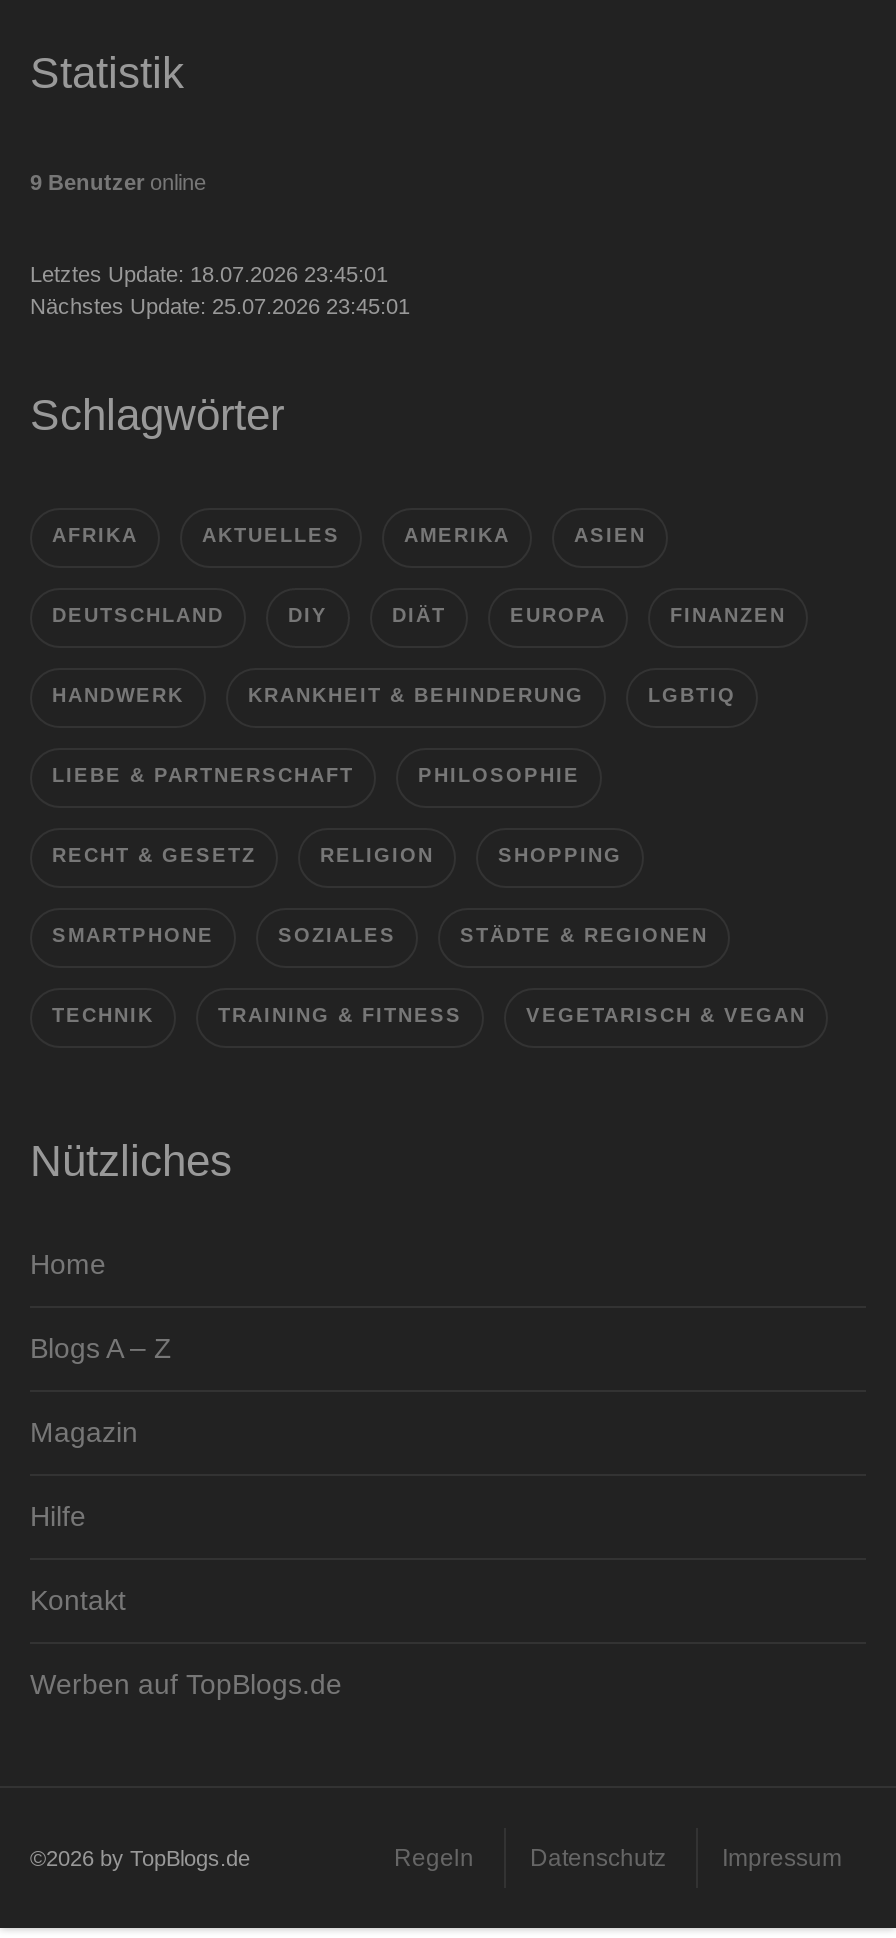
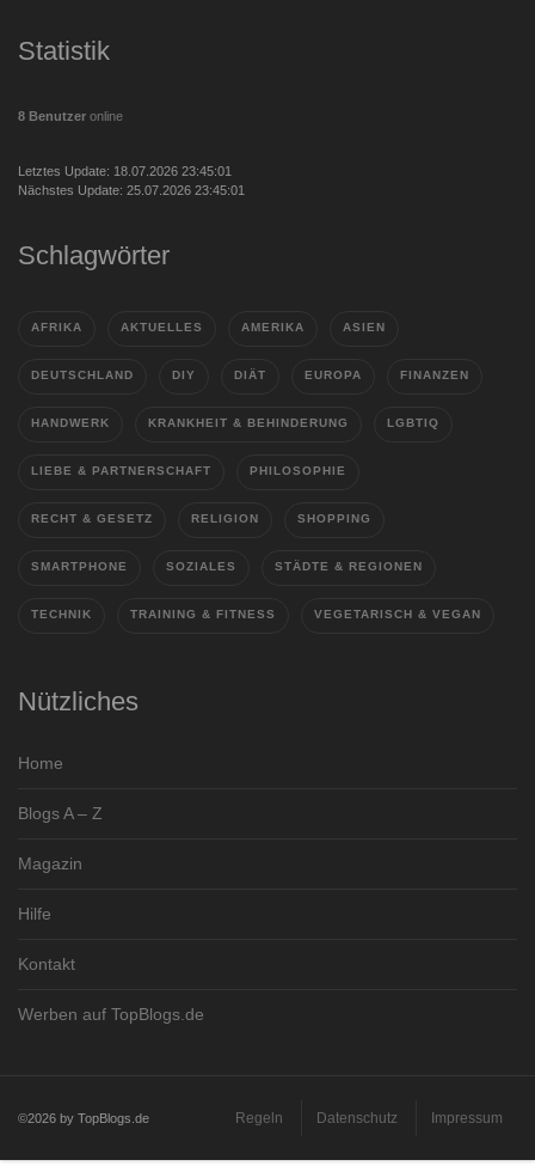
[30,170,206,194] 9 Benutzer online -> [18,109,123,123] 8 Benutzer online

